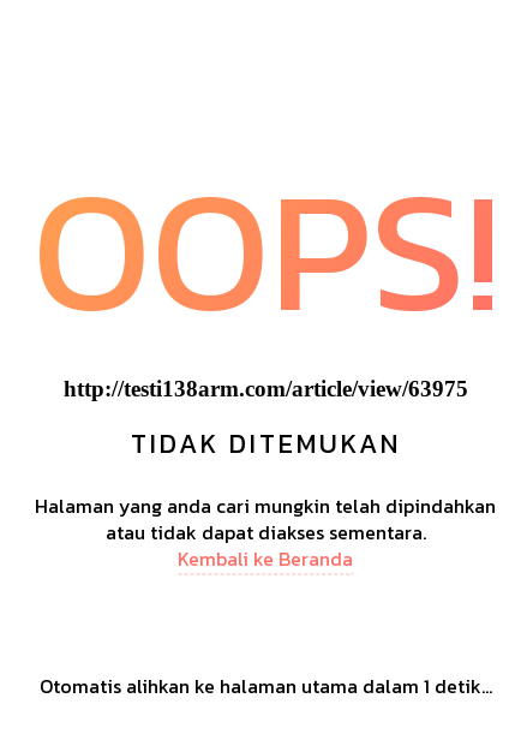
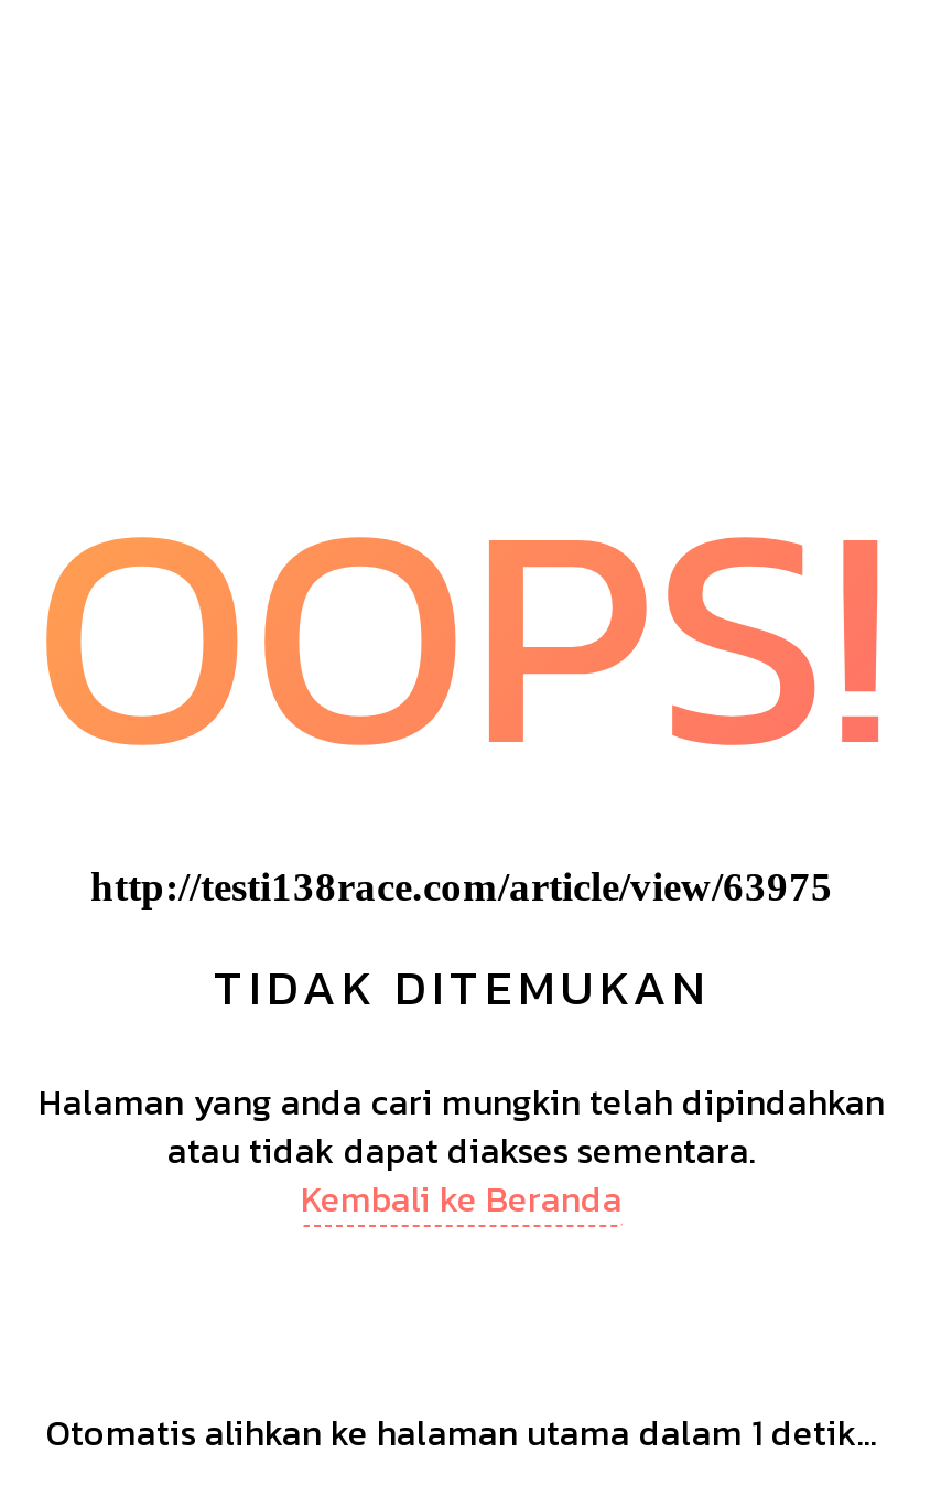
[63,376,468,401] http://testi138arm.com/article/view/63975 -> [90,863,833,909] http://testi138race.com/article/view/63975

